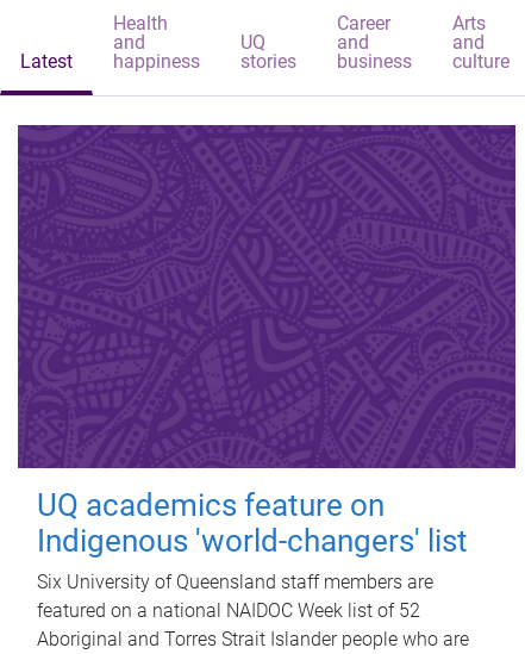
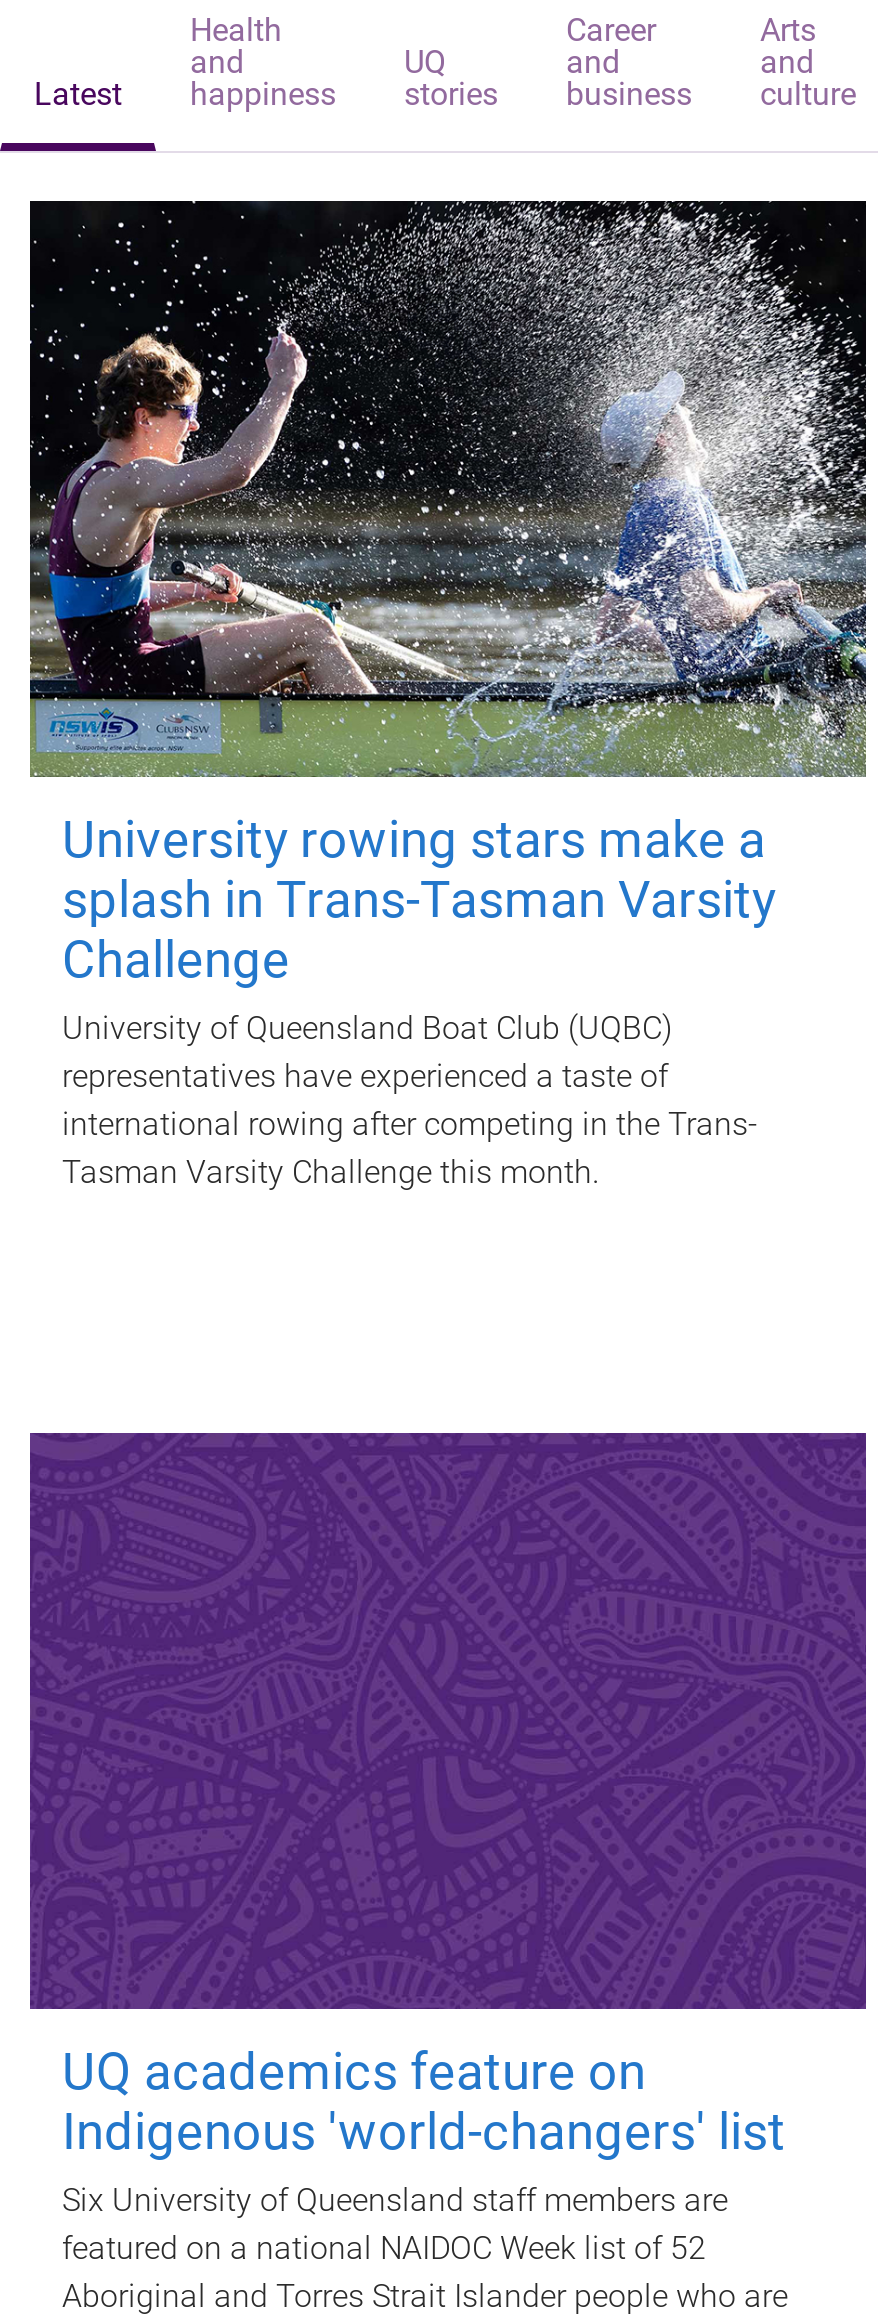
none -> [28,199,868,1191] [image] | University rowing stars make a | splash in Trans-Tasman Varsity | Challenge | University of Queensland Boat Club (UQBC) | representatives have experienced a taste of | international rowing after competing in the Trans- | Tasman Varsity Challenge this month.

